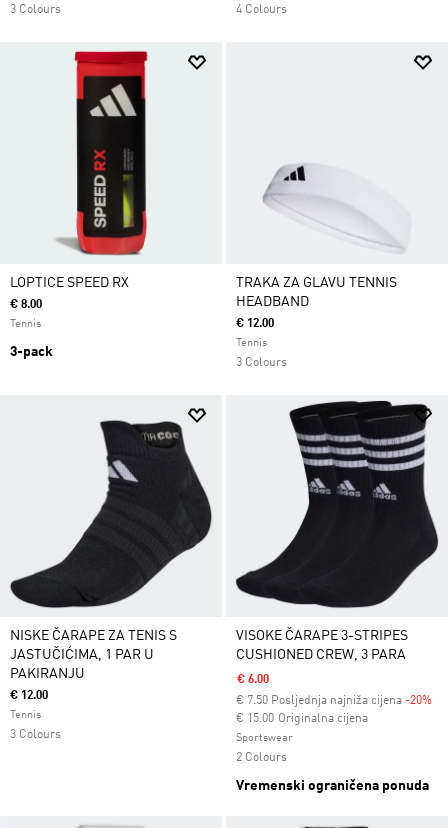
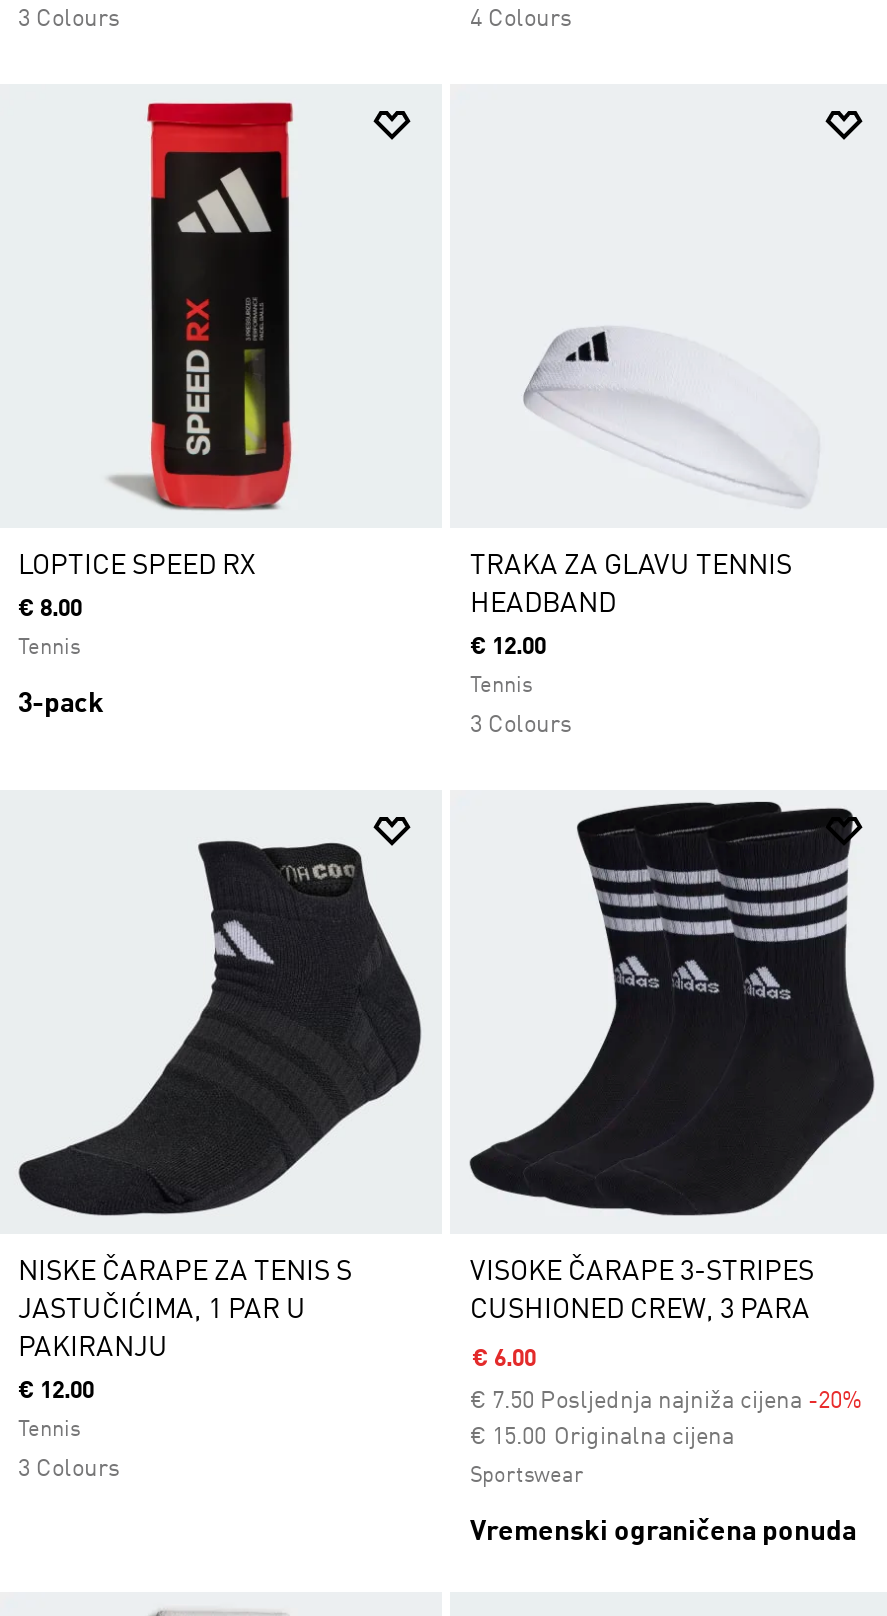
[236,752,287,764] 2 Colours -> none

